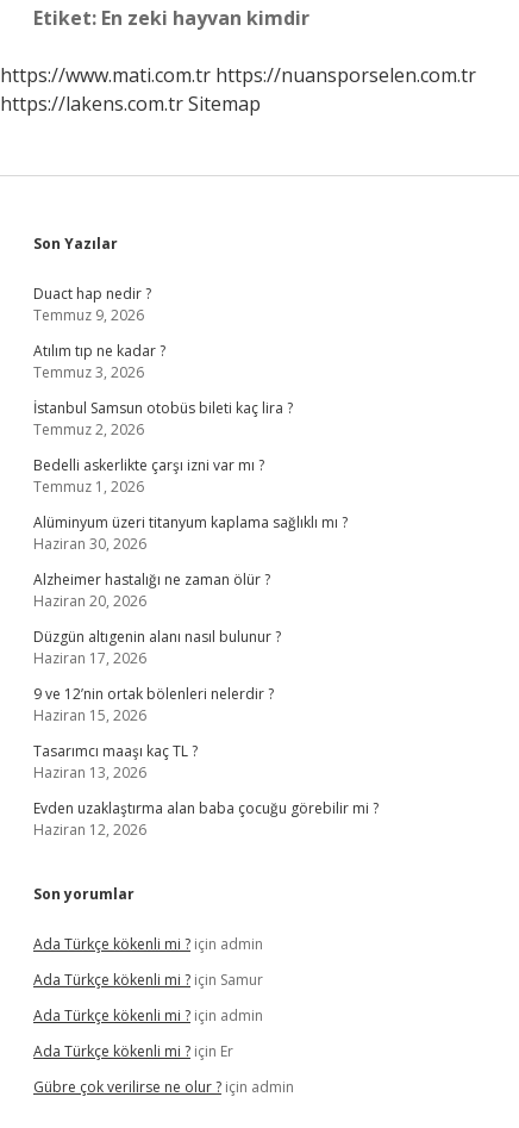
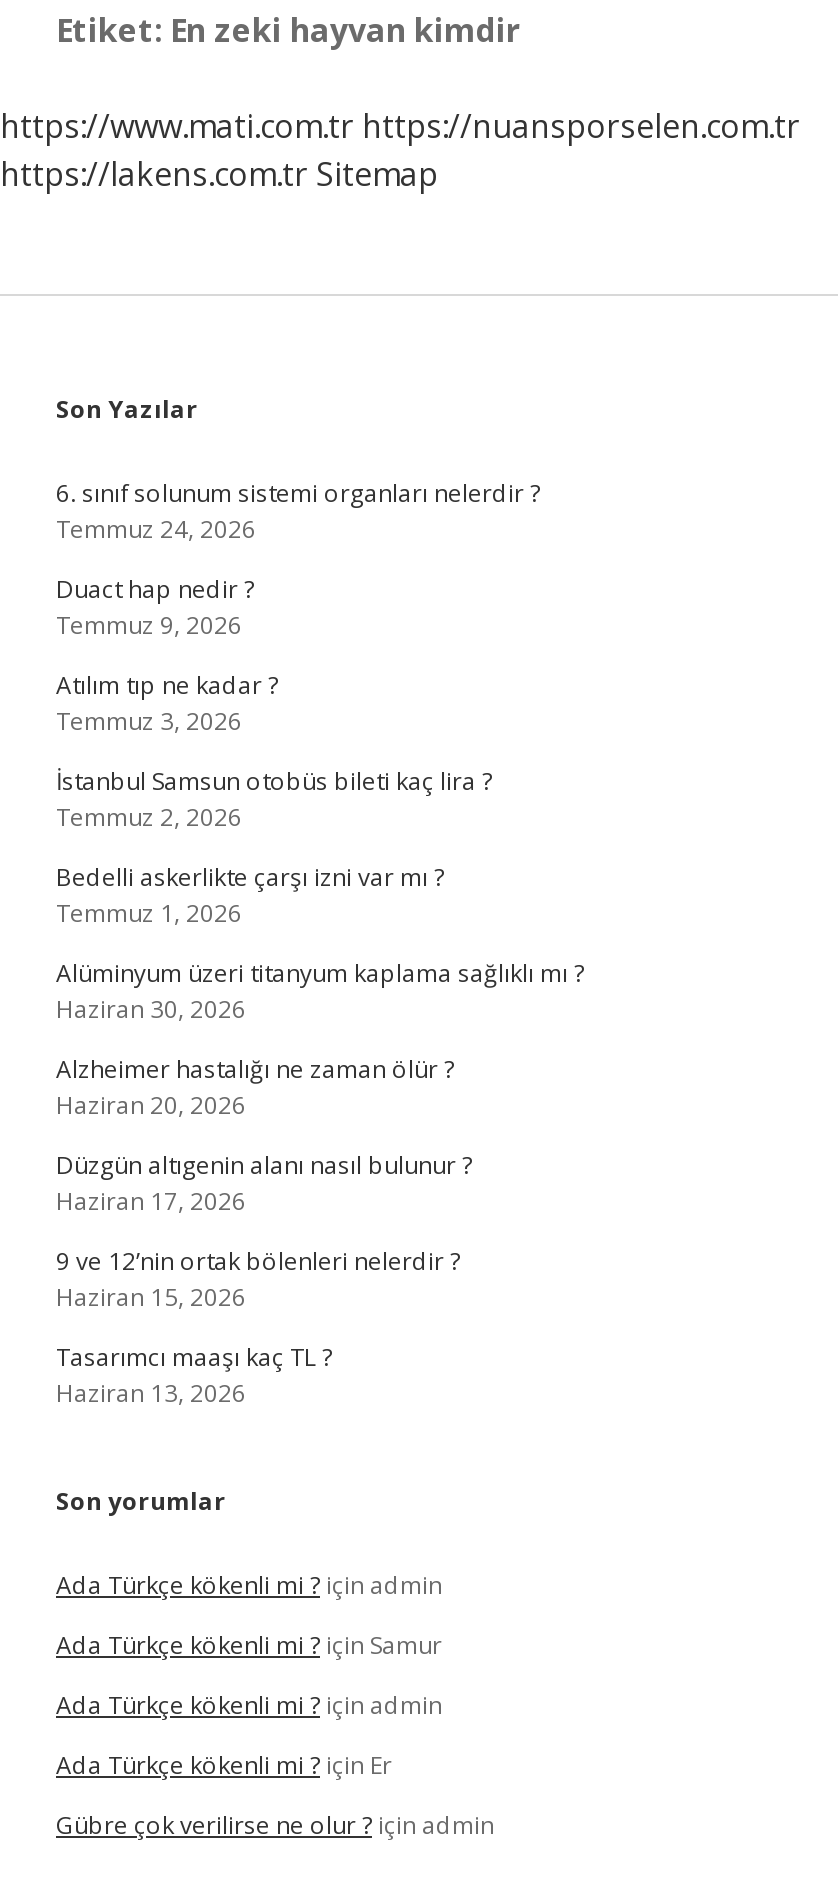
none -> [56,476,540,546] 6. sınıf solunum sistemi organları nelerdir ? | Temmuz 24, 2026
moved [33,283,348,783] -> [56,572,584,1410]: Duact hap nedir ? | Temmuz 9, 2026 | Atılım tıp ne kadar ? | ... | Tasarımcı maaşı kaç TL ? | Haziran 13, 2026
[33,798,379,840] Evden uzaklaştırma alan baba çocuğu görebilir mi ? | Haziran 12, 2026 -> none

